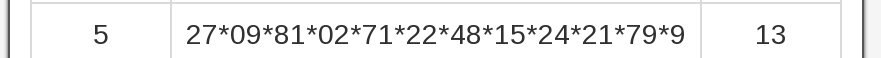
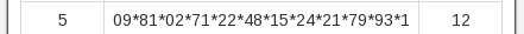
[186,18,686,50] 27*09*81*02*71*22*48*15*24*21*79*9 -> [113,11,410,29] 09*81*02*71*22*48*15*24*21*79*93*1
[755,18,787,50] 13 -> [451,11,470,29] 12

